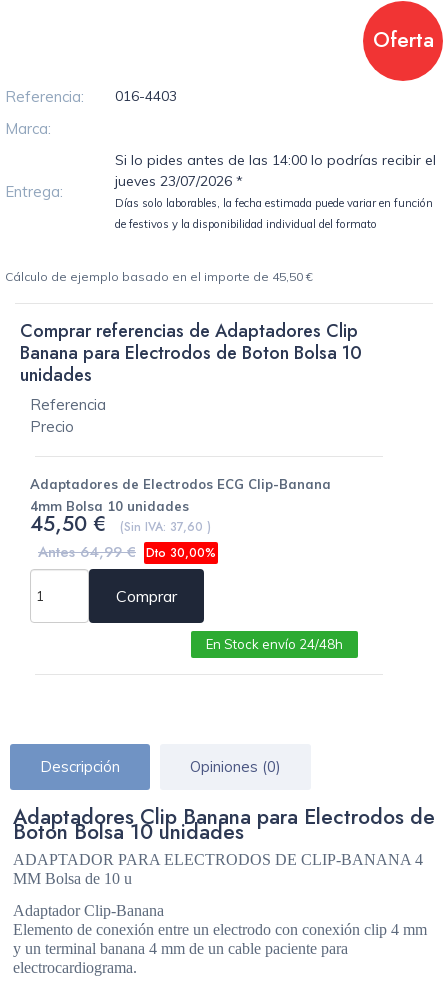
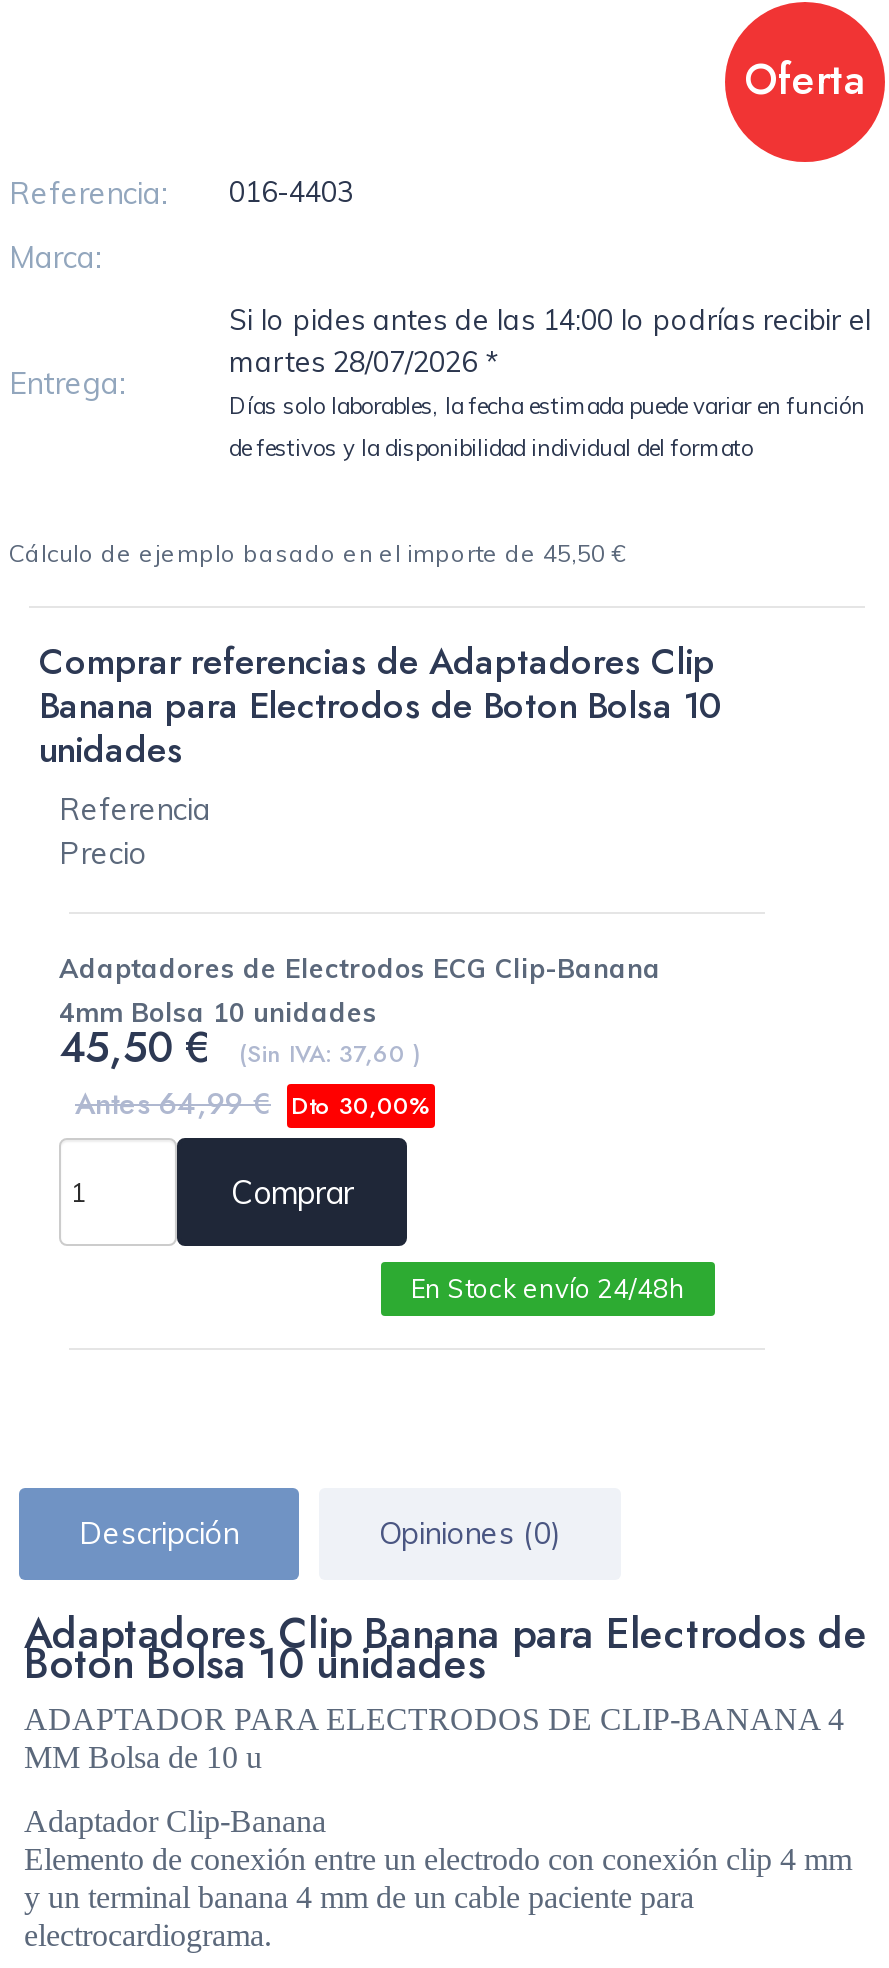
[115,172,243,190] jueves 23/07/2026 * -> [229,343,499,379] martes 28/07/2026 *

